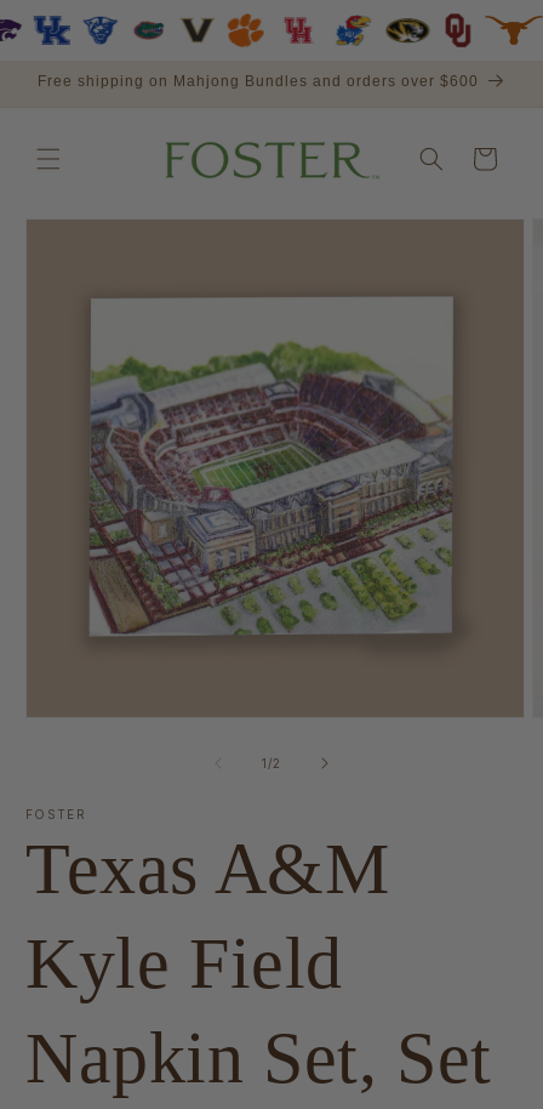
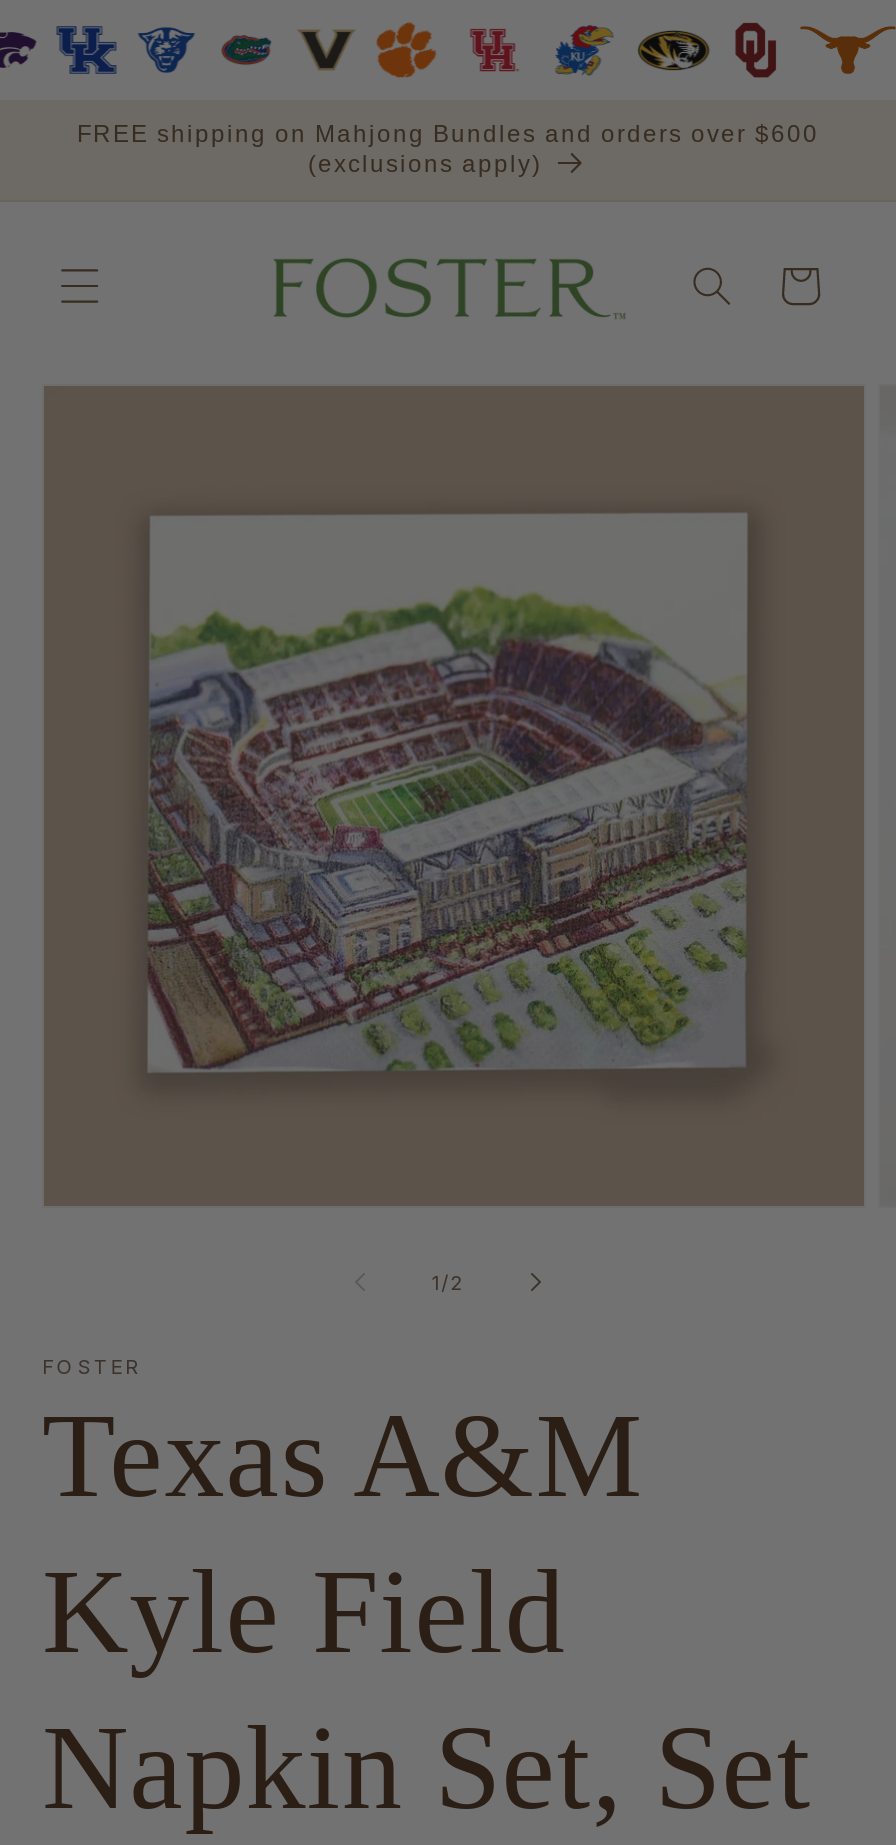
[37,73,478,90] Free shipping on Mahjong Bundles and orders over $600 -> [77,120,819,178] FREE shipping on Mahjong Bundles and orders over $600 | (exclusions apply)

